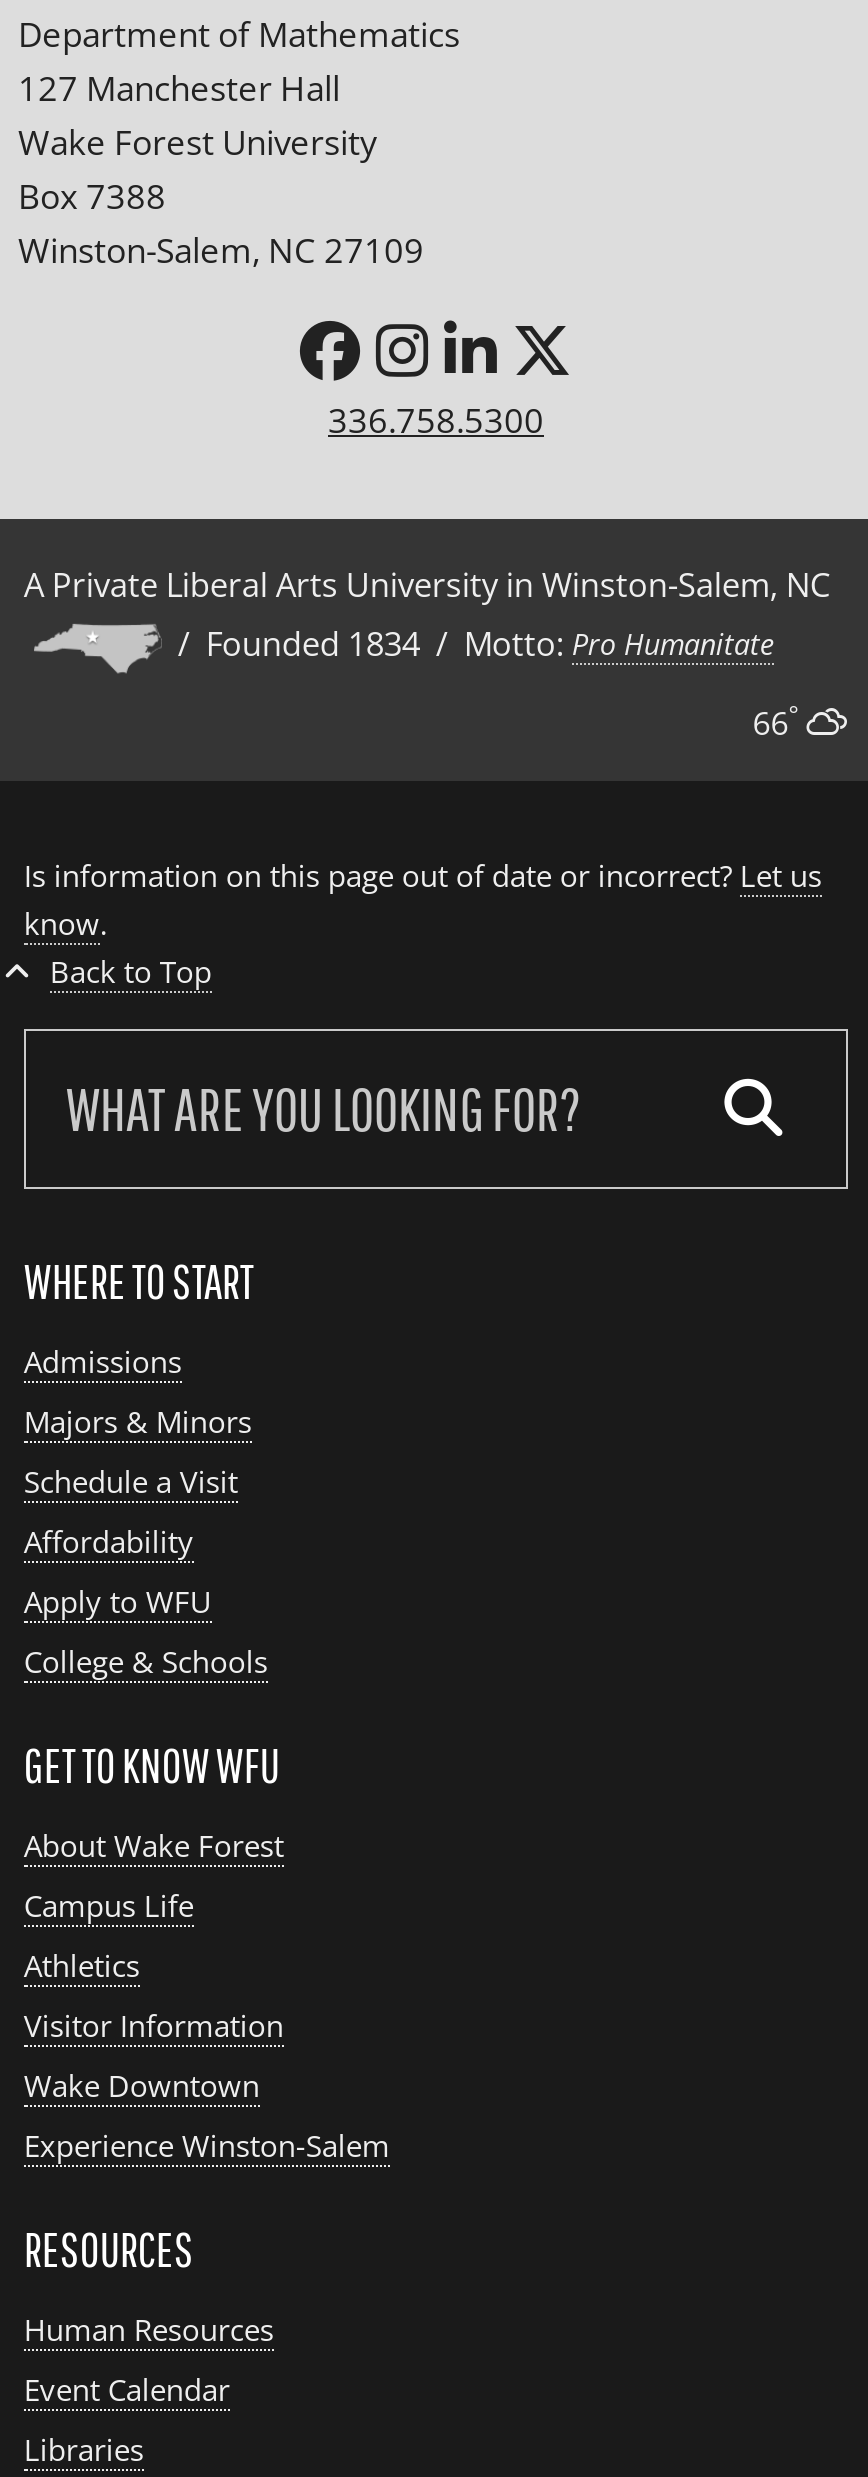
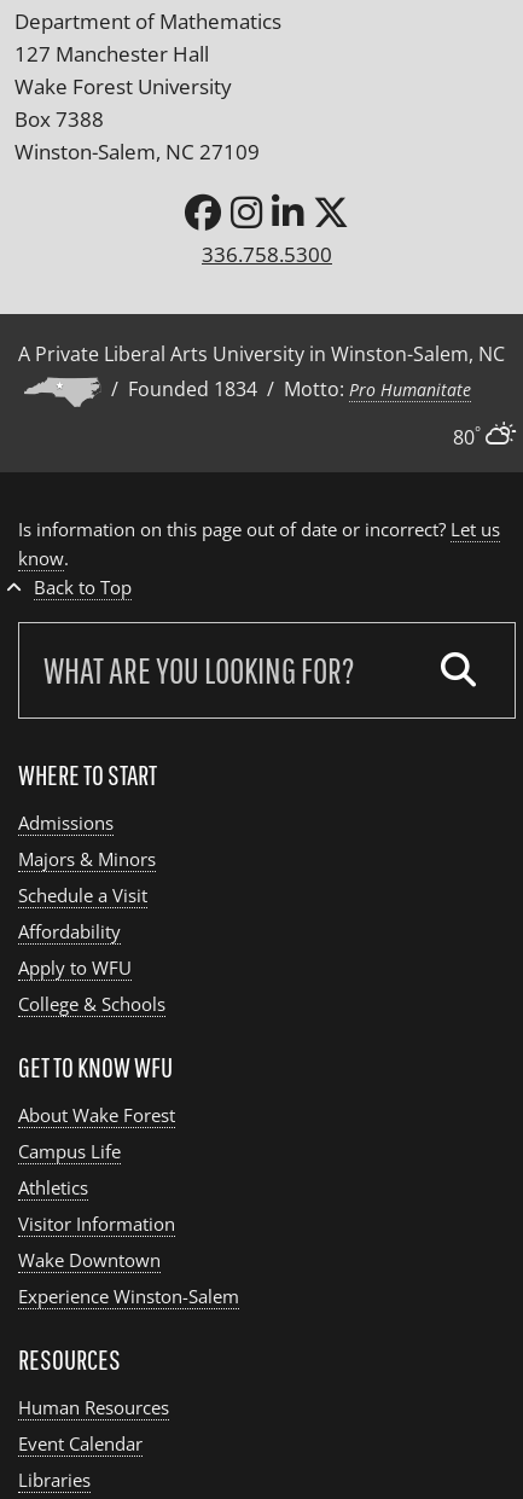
[752,696,798,744] 66° -> [453,421,481,450] 80°

